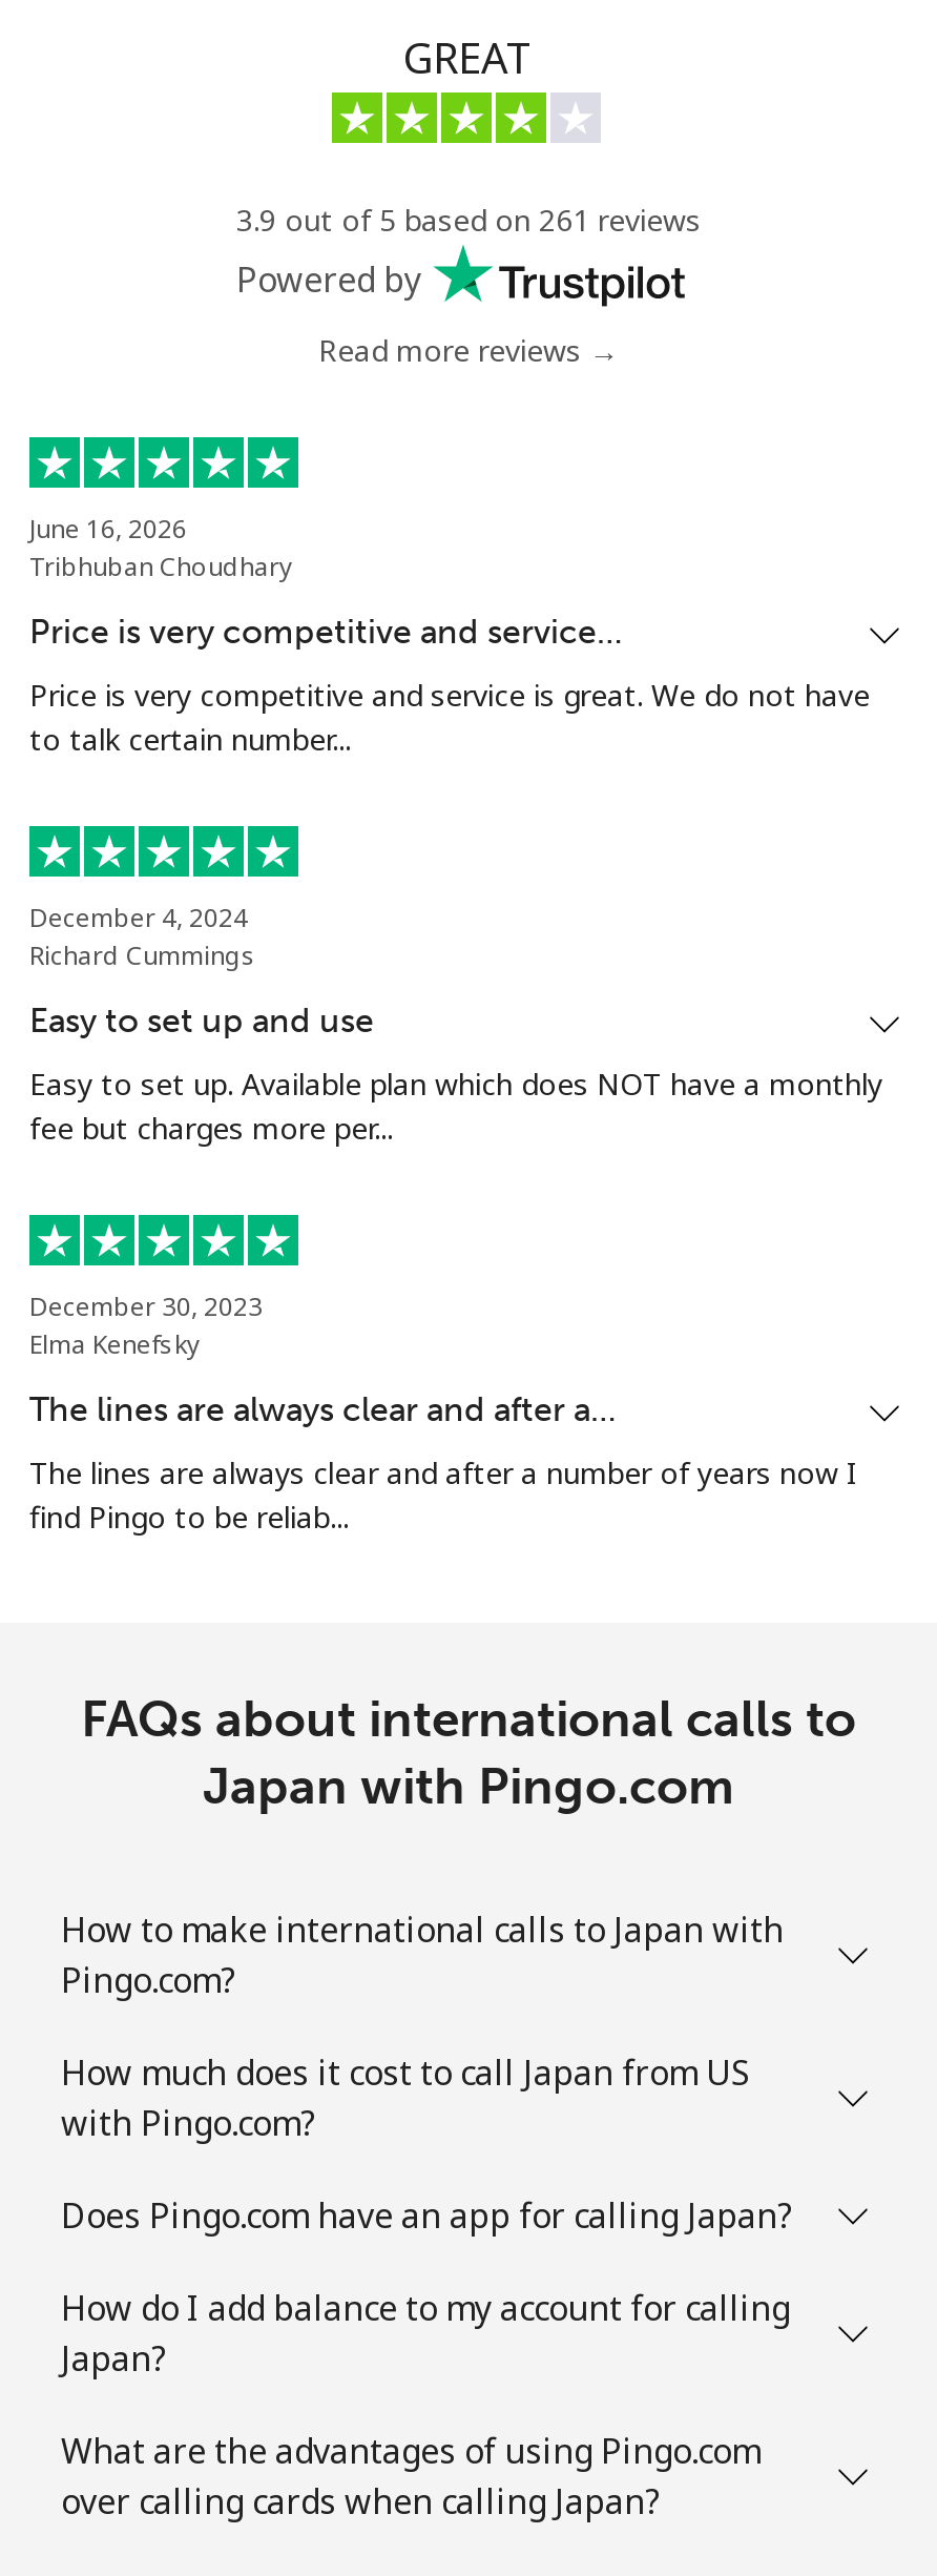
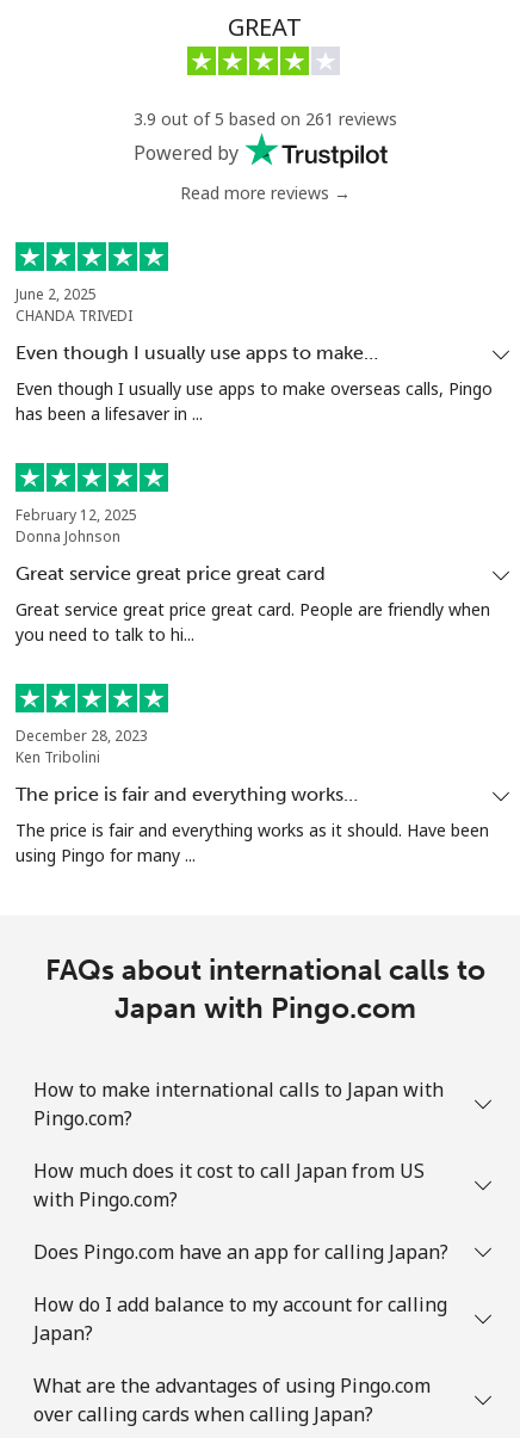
[29,511,292,585] June 16, 2026 | Tribhuban Choudhary -> [16,284,132,326] June 2, 2025 | CHANDA TRIVEDI
[29,612,622,652] Price is very competitive and service… -> [16,342,378,364] Even though I usually use apps to make…
[29,675,870,759] Price is very competitive and service is great. We do not have | to talk certain number... -> [16,377,493,425] Even though I usually use apps to make overseas calls, Pingo | has been a lifesaver in ...
[29,900,256,974] December 4, 2024 | Richard Cummings -> [16,505,137,547] February 12, 2025 | Donna Johnson
[29,1001,374,1041] Easy to set up and use -> [16,562,326,585] Great service great price great card
[29,1064,882,1148] Easy to set up. Available plan which does NOT have a monthly | fee but charges more per... -> [16,598,490,646] Great service great price great card. People are friendly when | you need to talk to hi...
[29,1289,263,1363] December 30, 2023 | Elma Kenefsky -> [16,726,148,768] December 28, 2023 | Ken Tribolini
[29,1390,616,1430] The lines are always clear and after a… -> [16,783,358,806] The price is fair and everything works…
[29,1453,857,1537] The lines are always clear and after a number of years now I | find Pingo to be reliab... -> [16,819,489,867] The price is fair and everything works as it should. Have been | using Pingo for many ...

